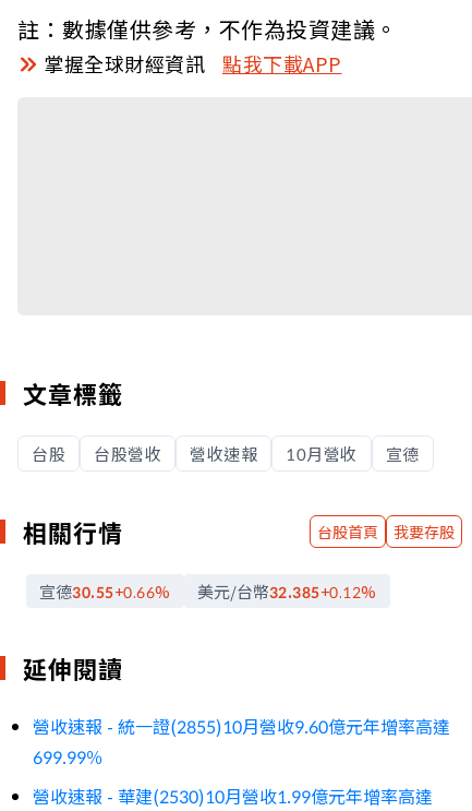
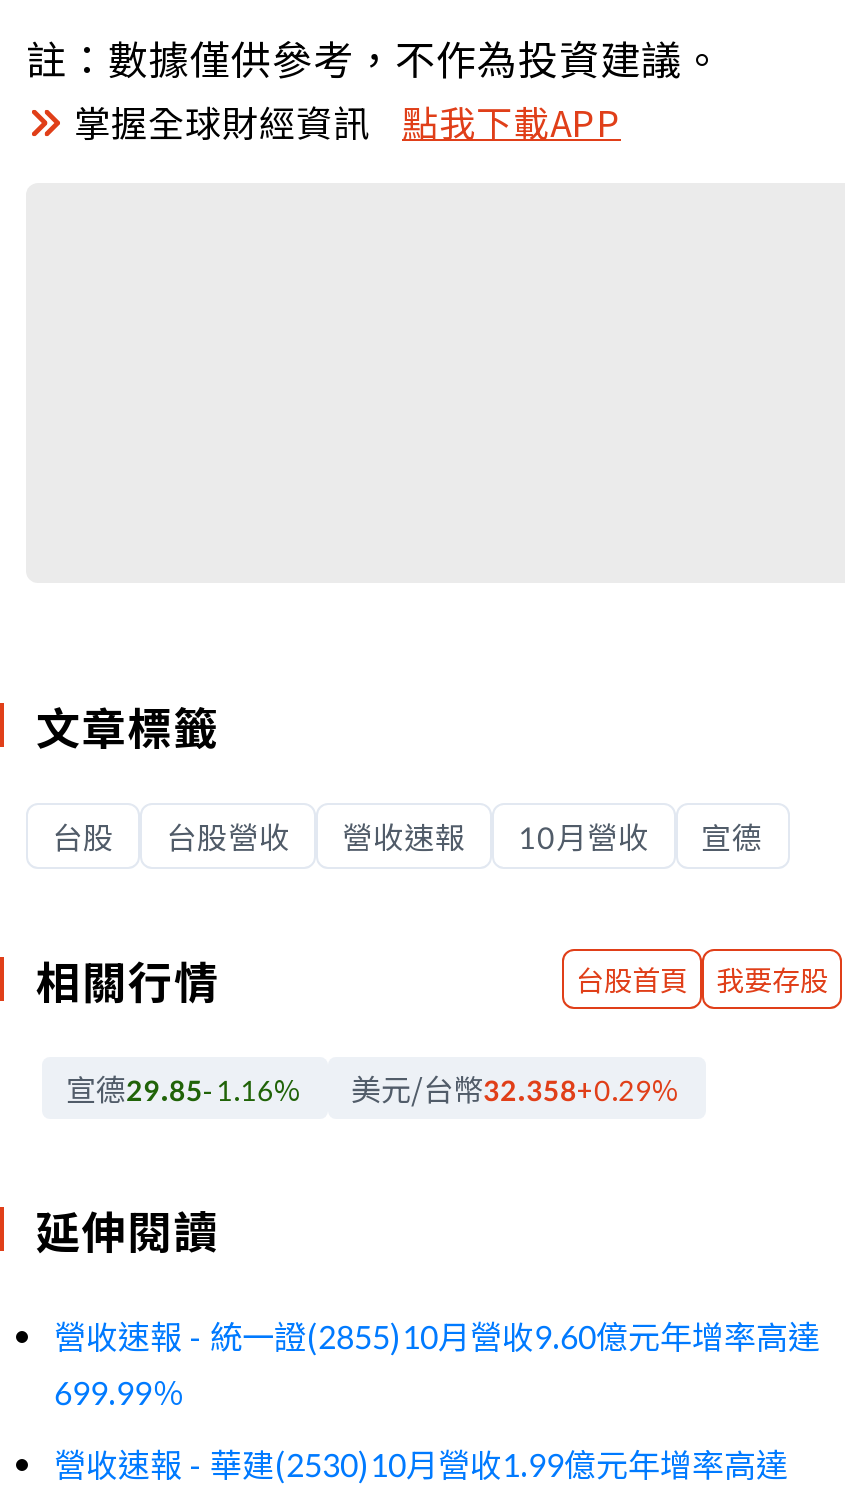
[39,580,171,603] 宣德30.55 +0.66% -> [66,1067,303,1109] 宣德29.85 -1.16%
[197,580,377,603] 美元/台幣32.385+0.12% -> [351,1067,681,1109] 美元/台幣32.358+0.29%

